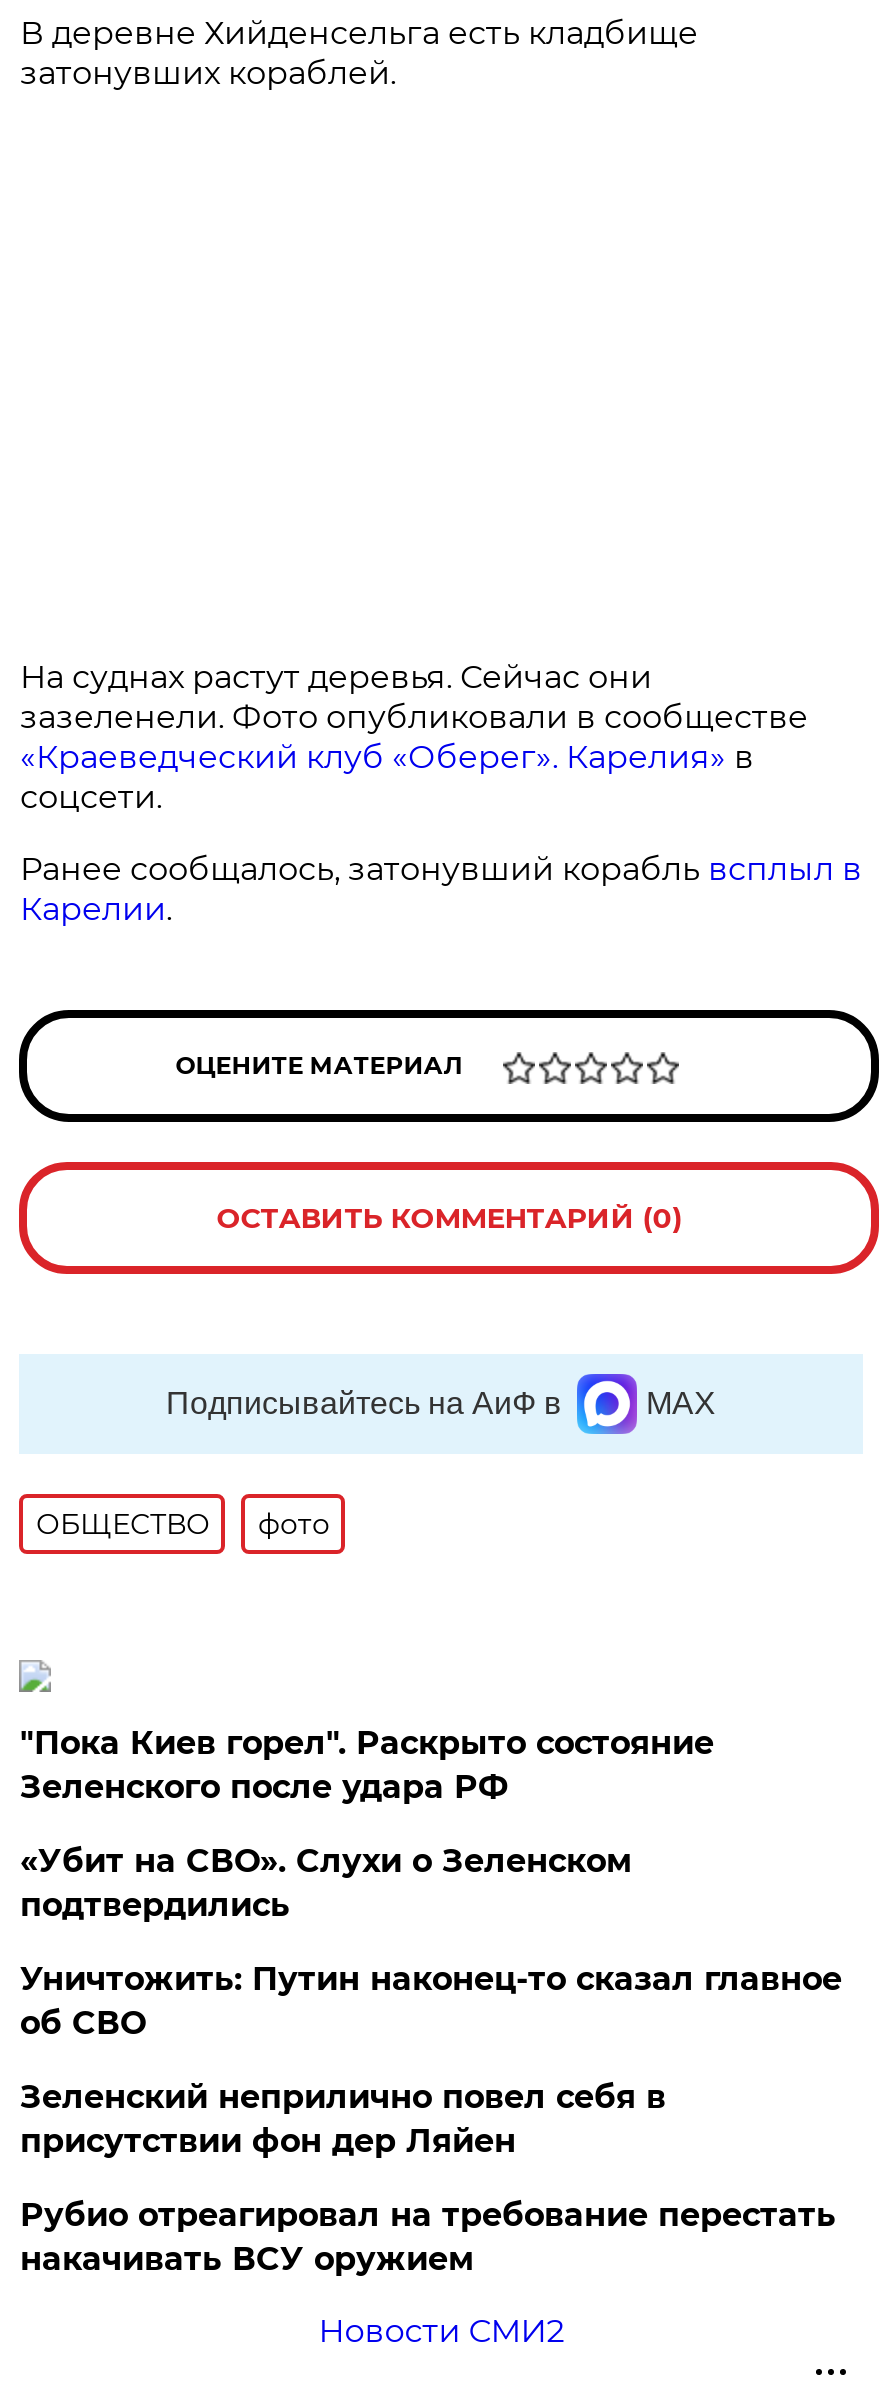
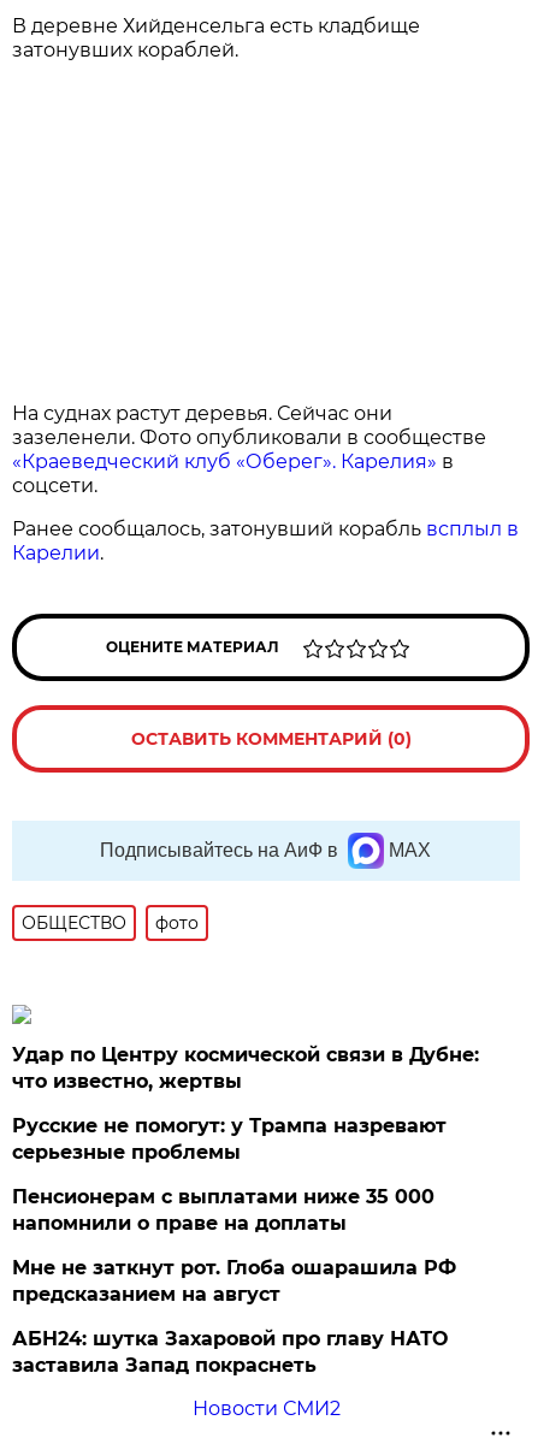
[20,1724,714,1806] "Пока Киев горел". Раскрыто состояние | Зеленского после удара РФ -> [13,1043,480,1093] Удар по Центру космической связи в Дубне: | что известно, жертвы
[20,1842,632,1924] «Убит на СВО». Слухи о Зеленском | подтвердились -> [13,1114,447,1164] Русские не помогут: у Трампа назревают | серьезные проблемы
[20,1960,842,2042] Уничтожить: Путин наконец-то сказал главное | об СВО -> [13,1185,435,1235] Пенсионерам с выплатами ниже 35 000 | напомнили о праве на доплаты
[20,2078,666,2160] Зеленский неприлично повел cебя в | присутствии фон дер Ляйен -> [13,1256,457,1306] Мне не заткнут рот. Глоба ошарашила РФ | предсказанием на август
[20,2196,836,2278] Рубио отреагировал на требование перестать | накачивать ВСУ оружием -> [13,1327,448,1377] АБН24: шутка Захаровой про главу НАТО | заставила Запад покраснеть

